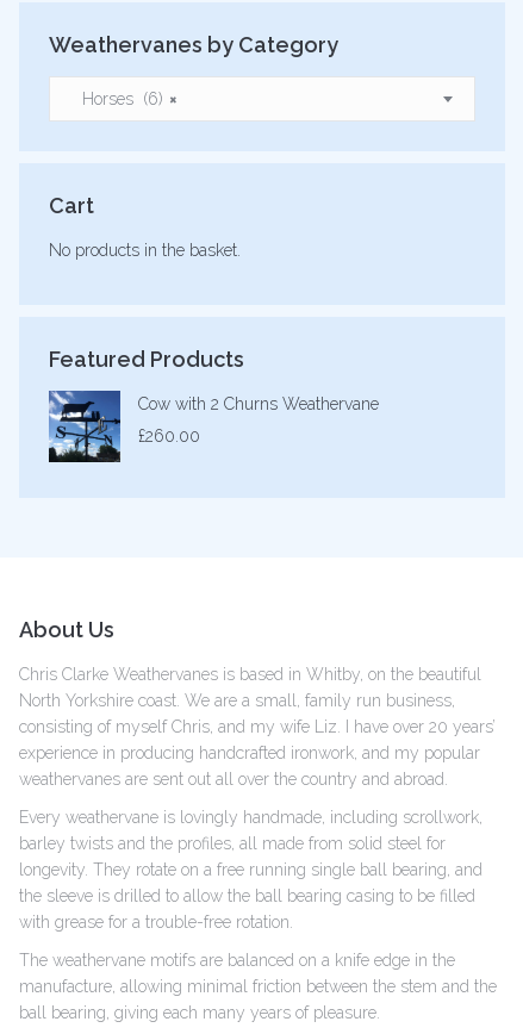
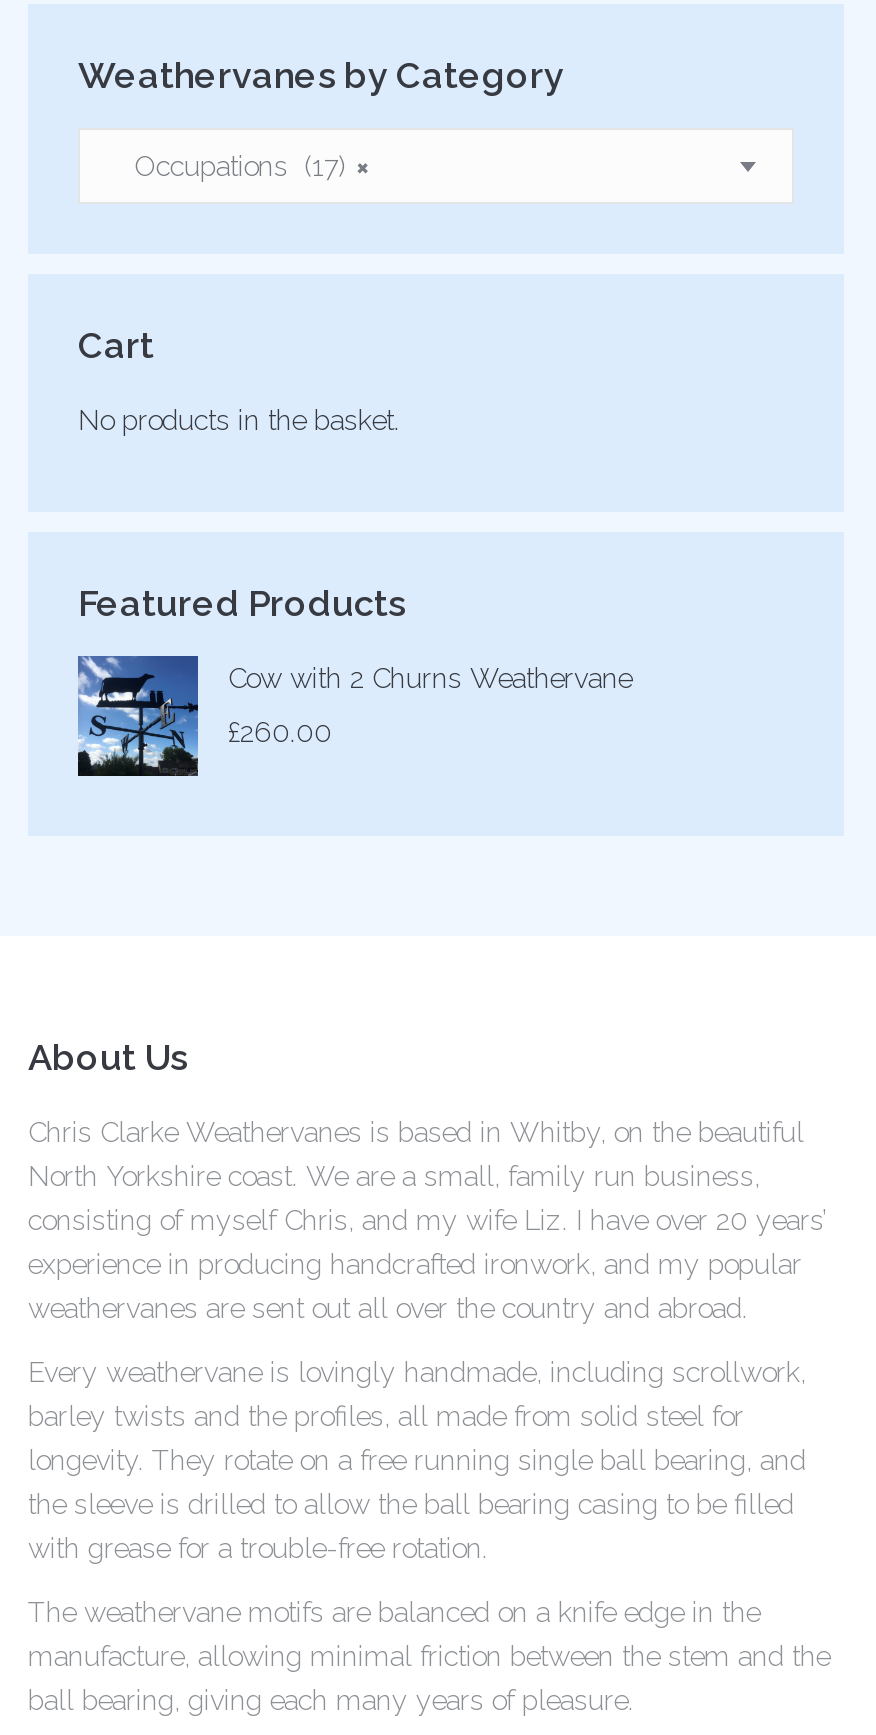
[68,89,163,108] Horses (6) -> [110,150,346,182] Occupations (17)

